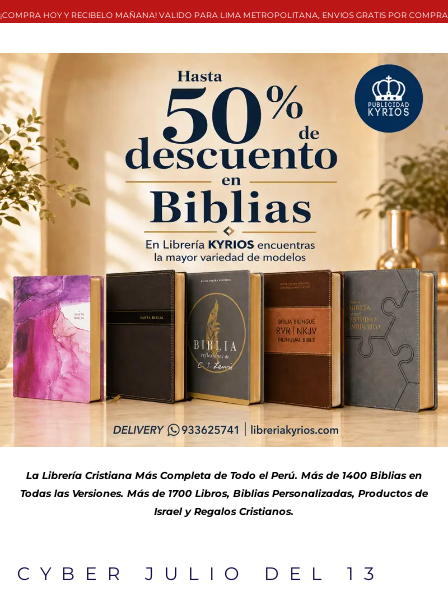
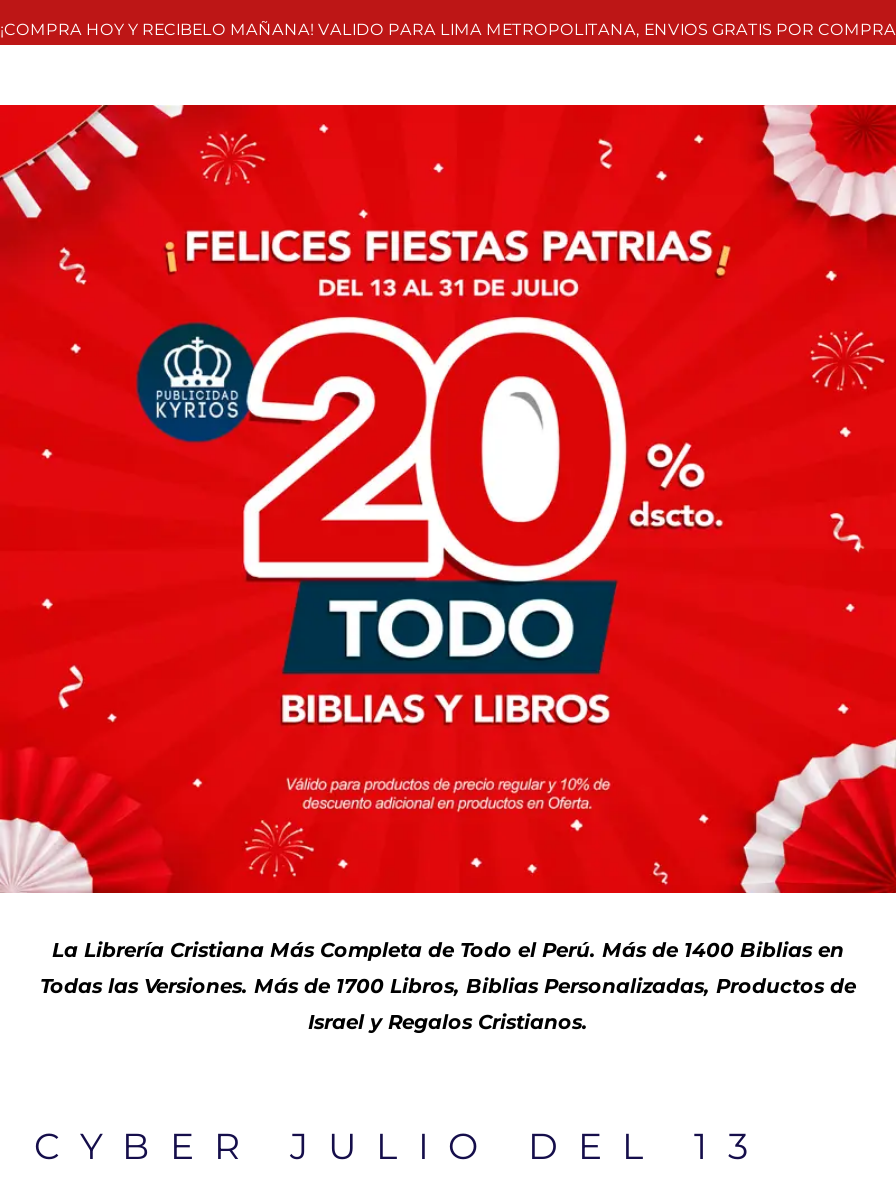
[3,52,445,447] [image] -> [6,103,890,895] [image]

